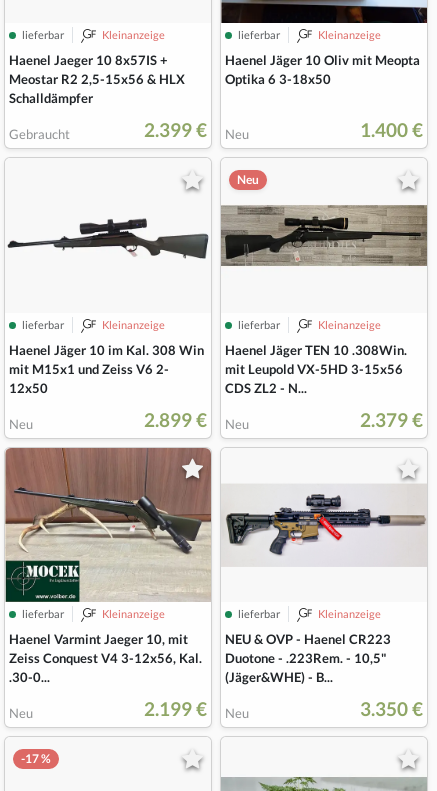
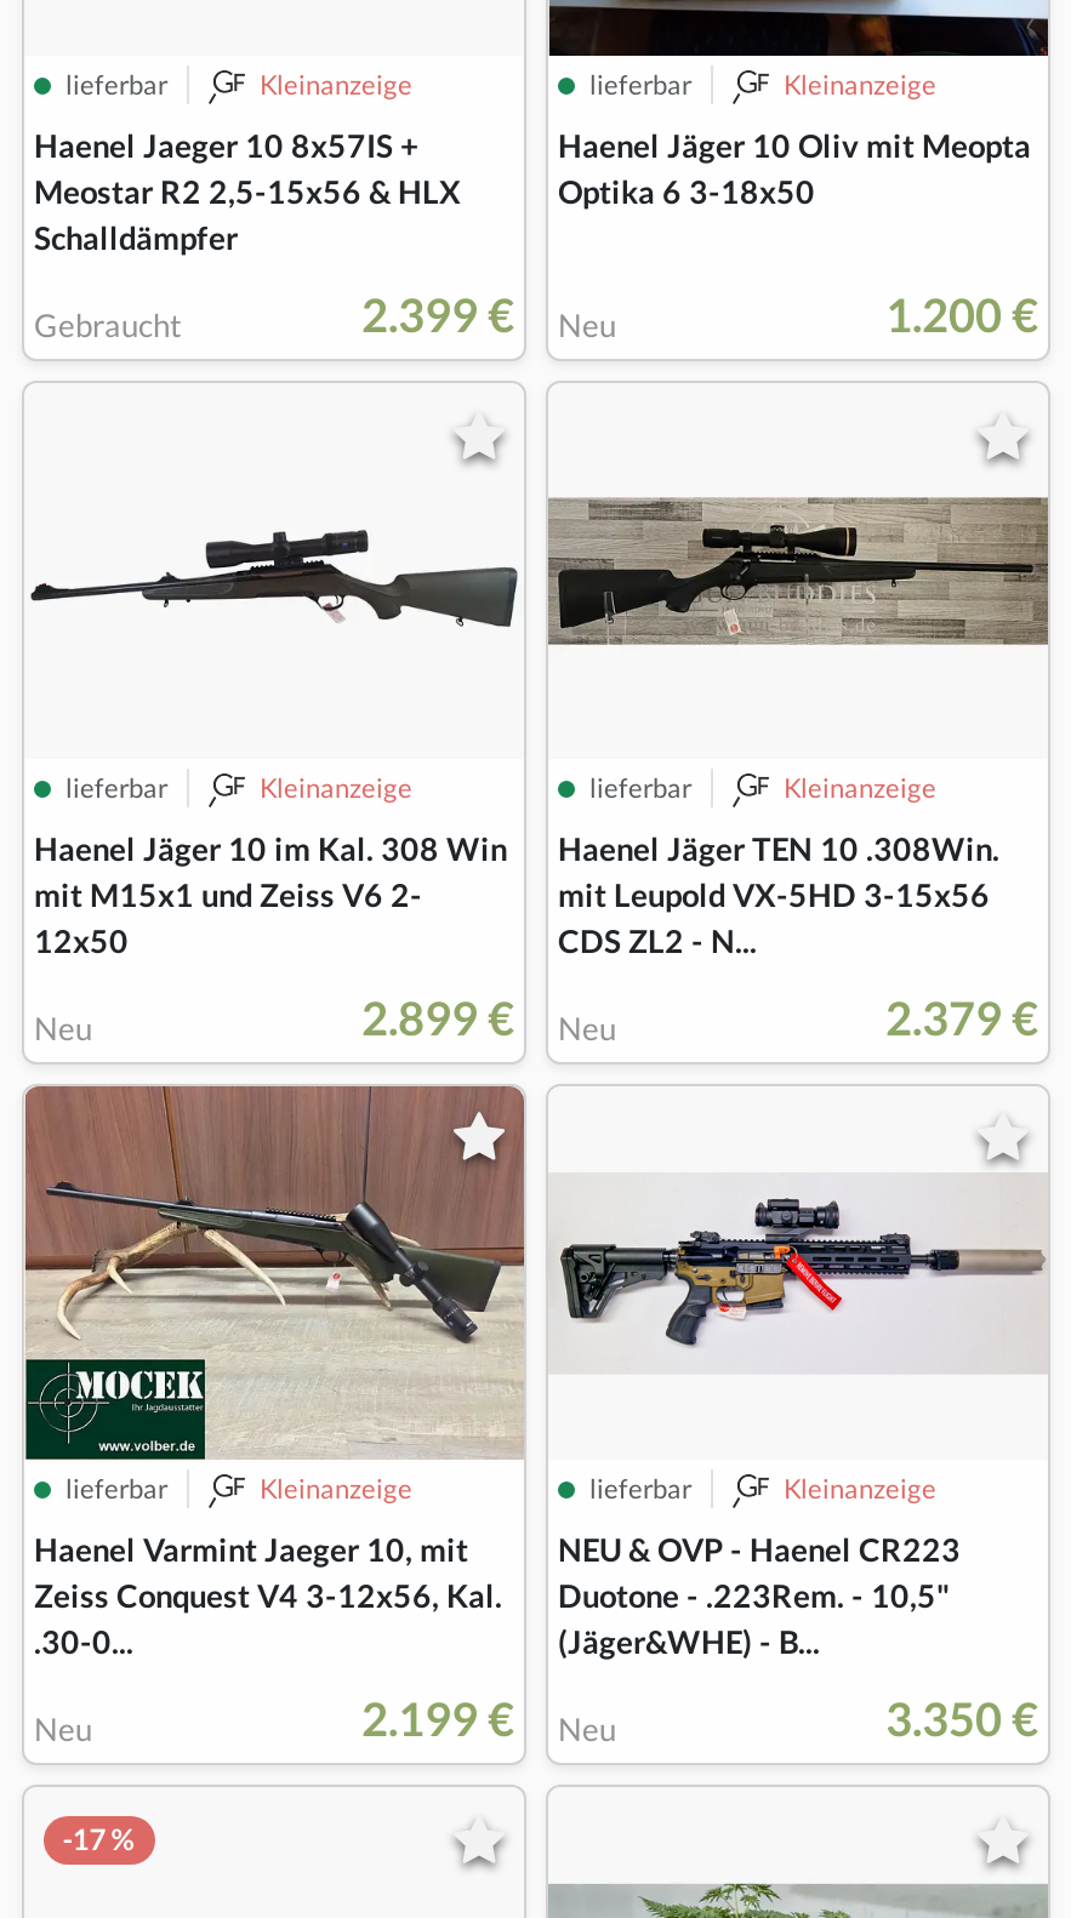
[360,118,423,141] 1.400 € -> [885,287,1038,342] 1.200 €
[237,172,259,187] Neu -> none

